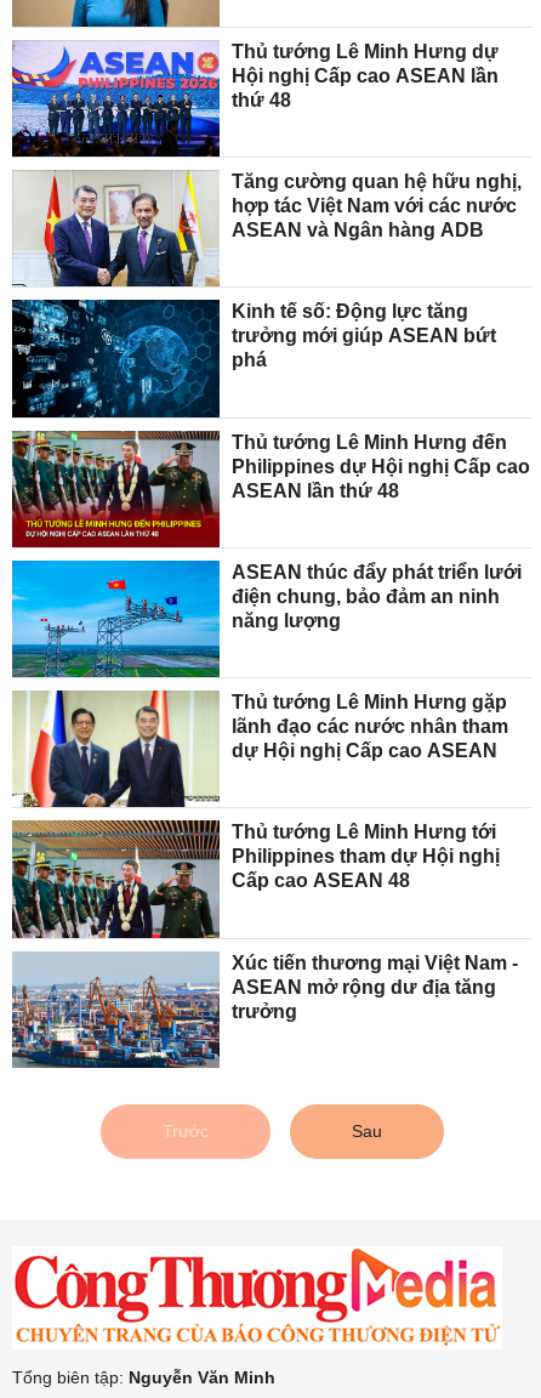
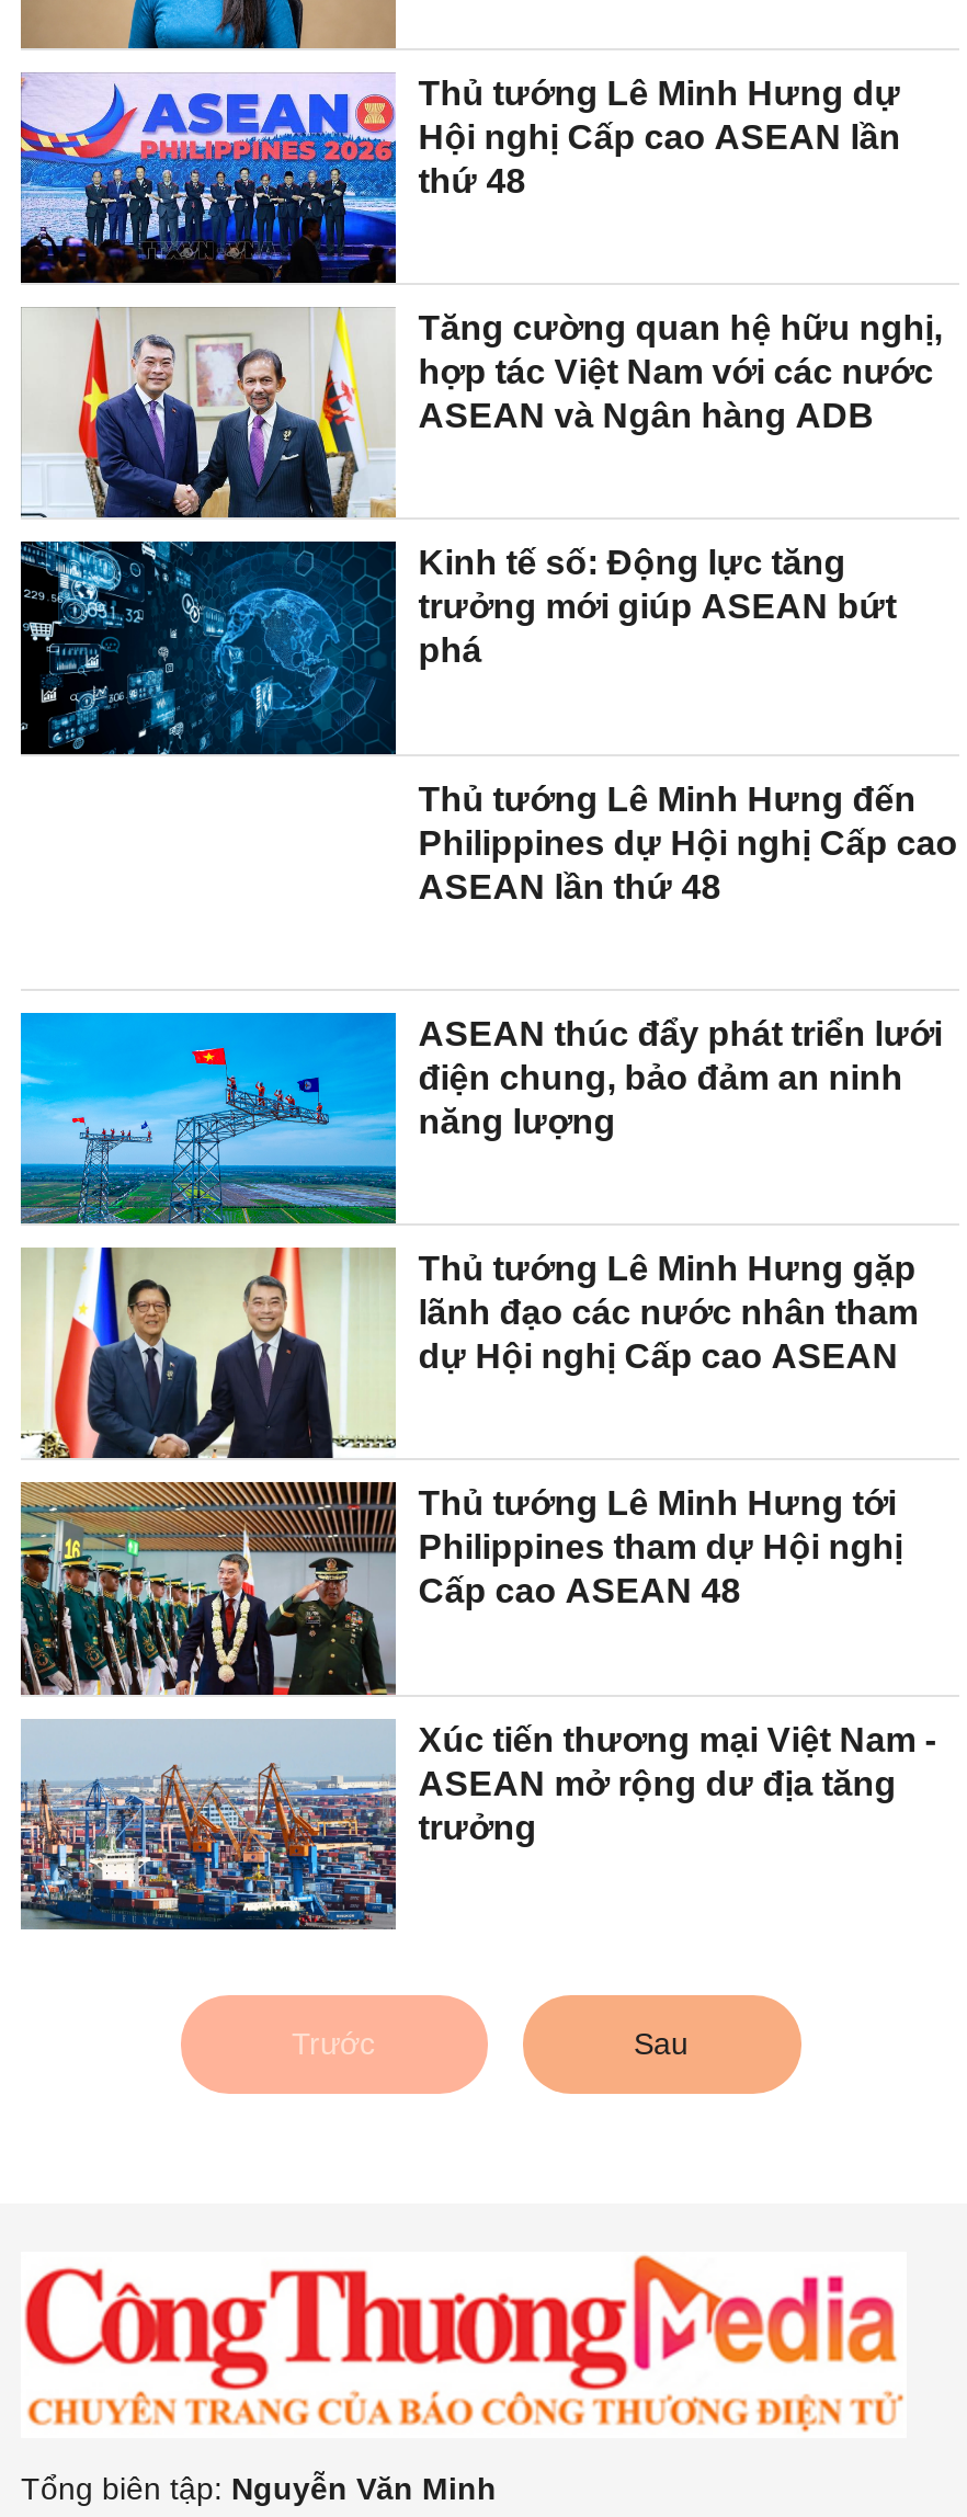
[11,430,221,549] [image] -> none

